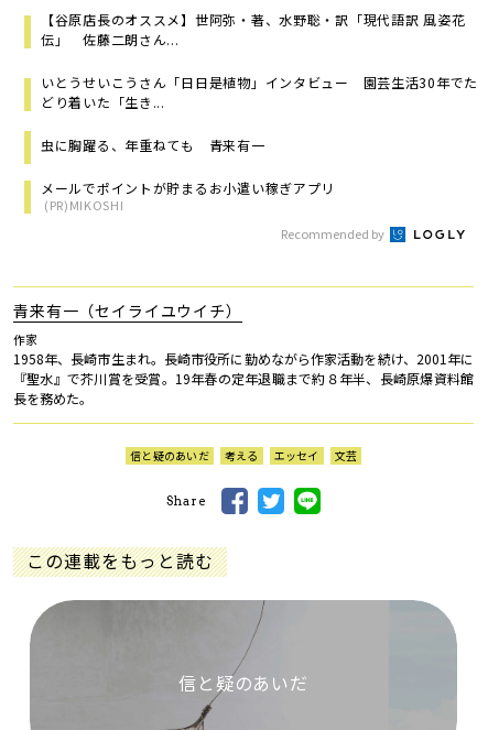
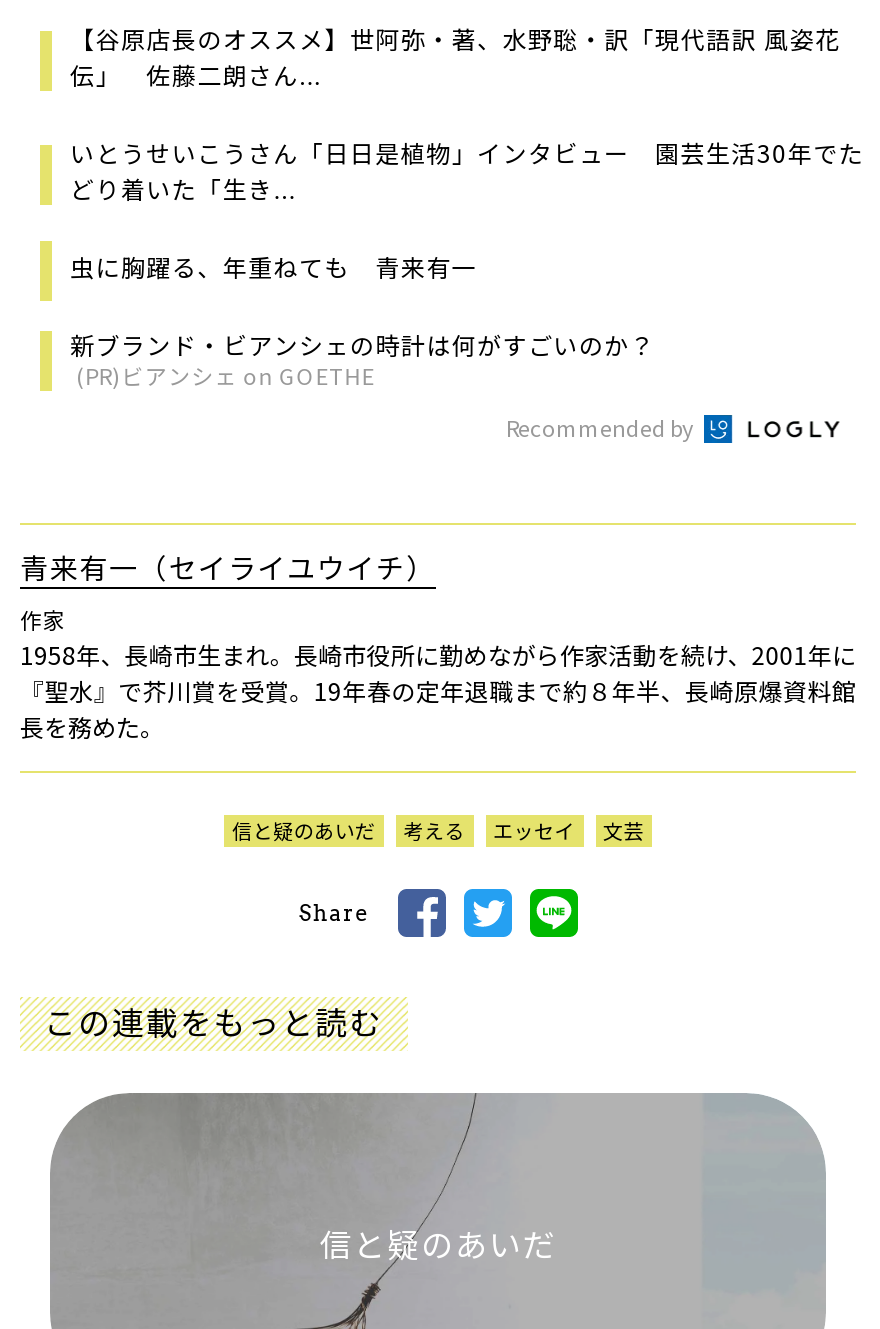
[41,179,335,214] メールでポイントが貯まるお小遣い稼ぎアプリ | (PR)MIKOSHI -> [70,328,655,392] 新ブランド・ビアンシェの時計は何がすごいのか？ | (PR)ビアンシェ on GOETHE

